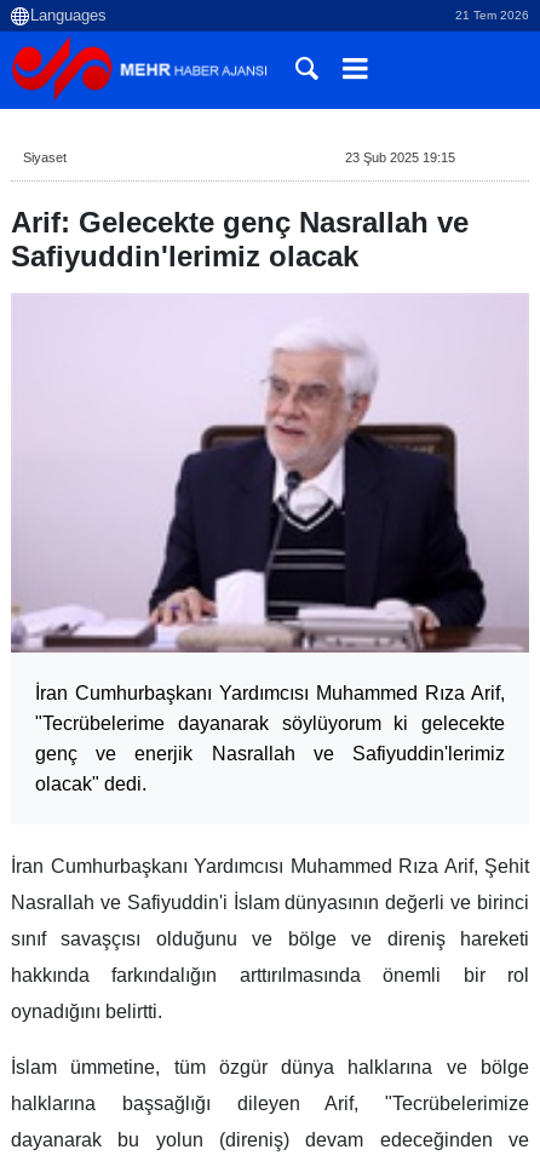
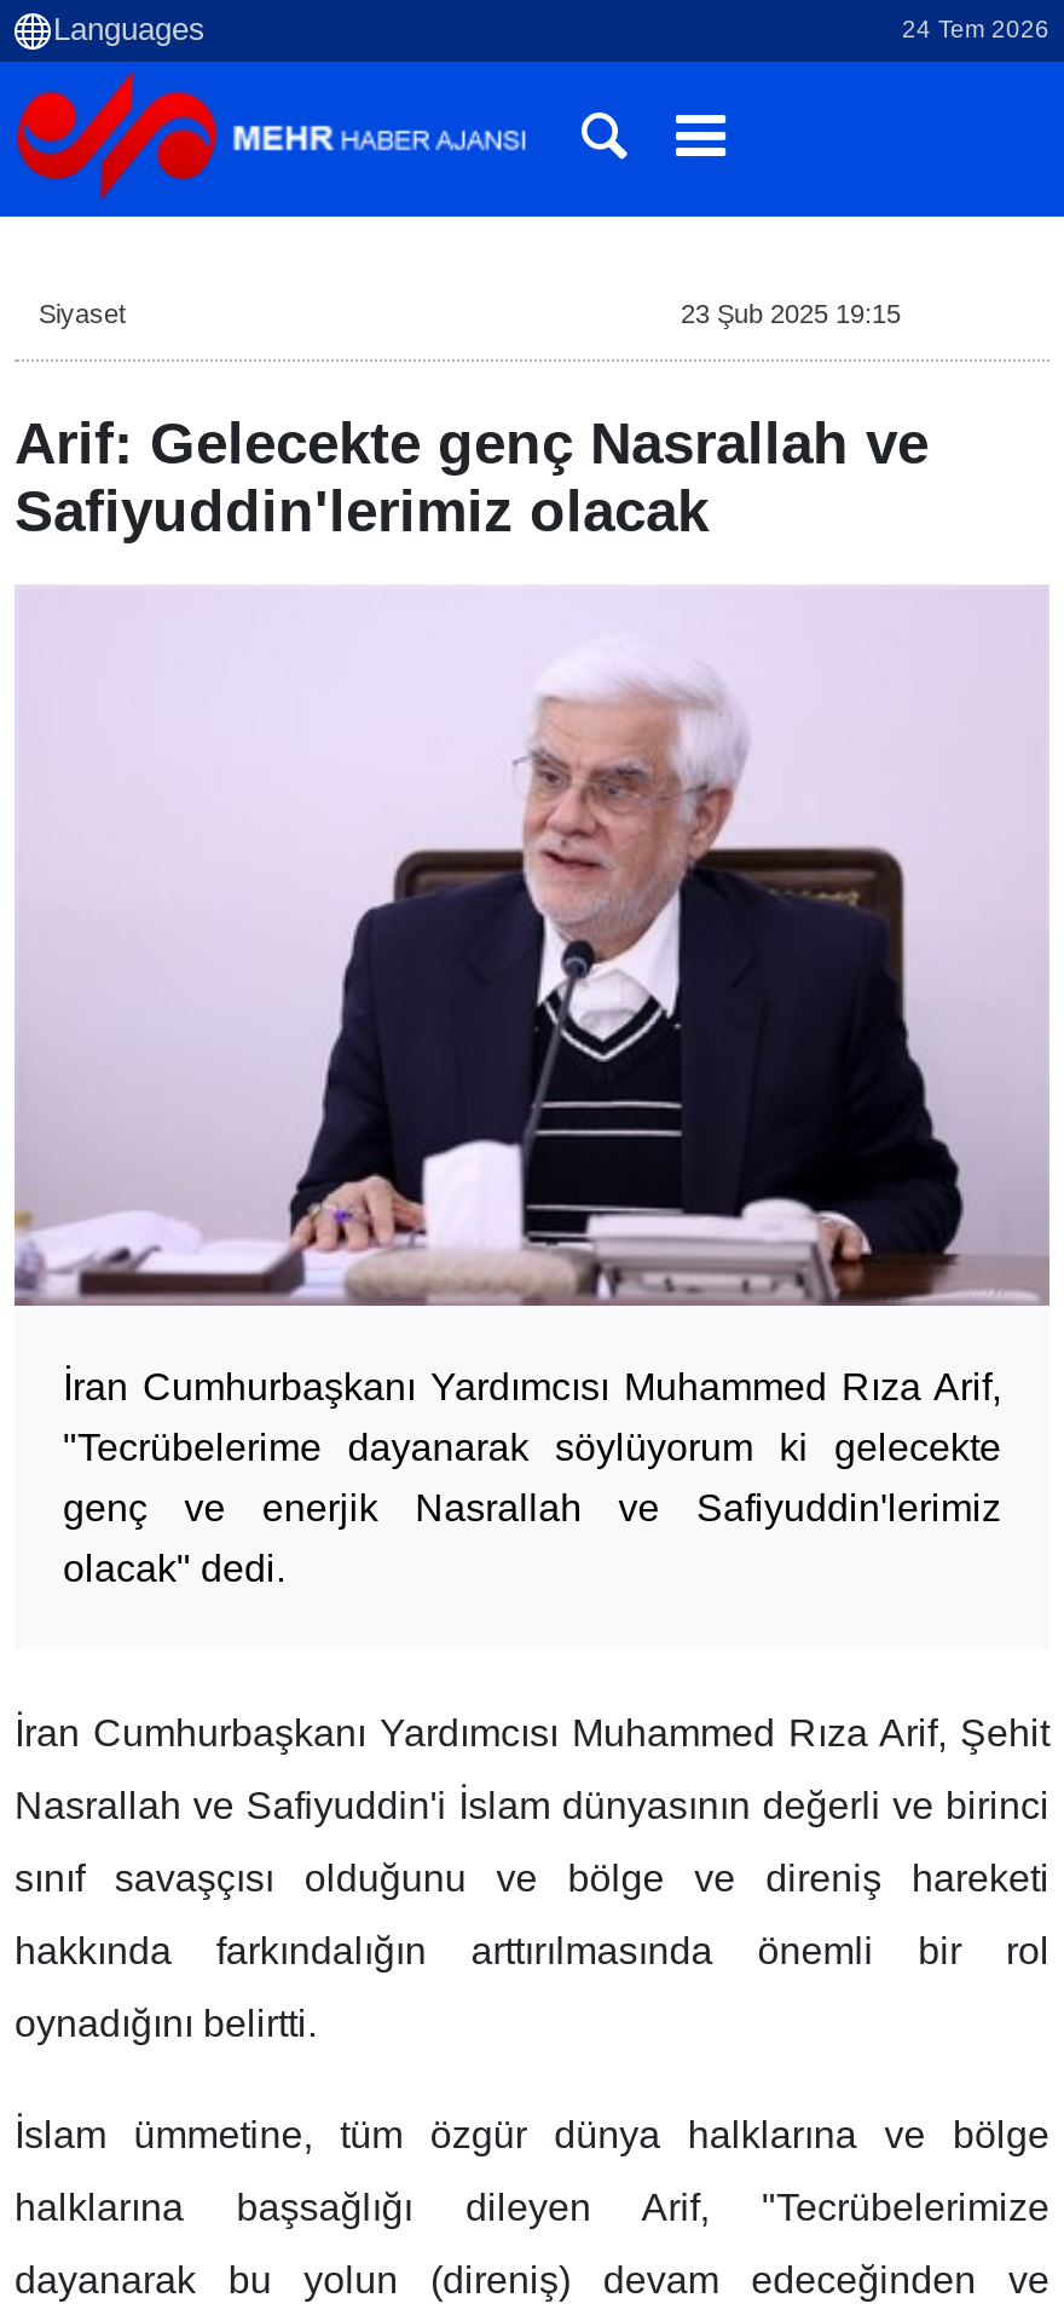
[455,8,529,22] 21 Tem 2026 -> [902,16,1049,42] 24 Tem 2026

